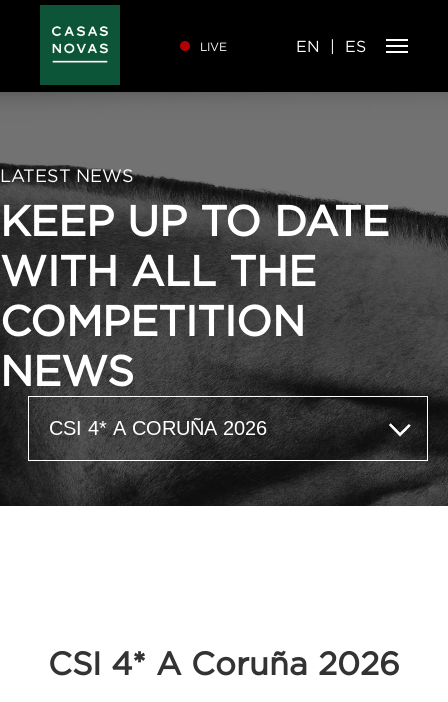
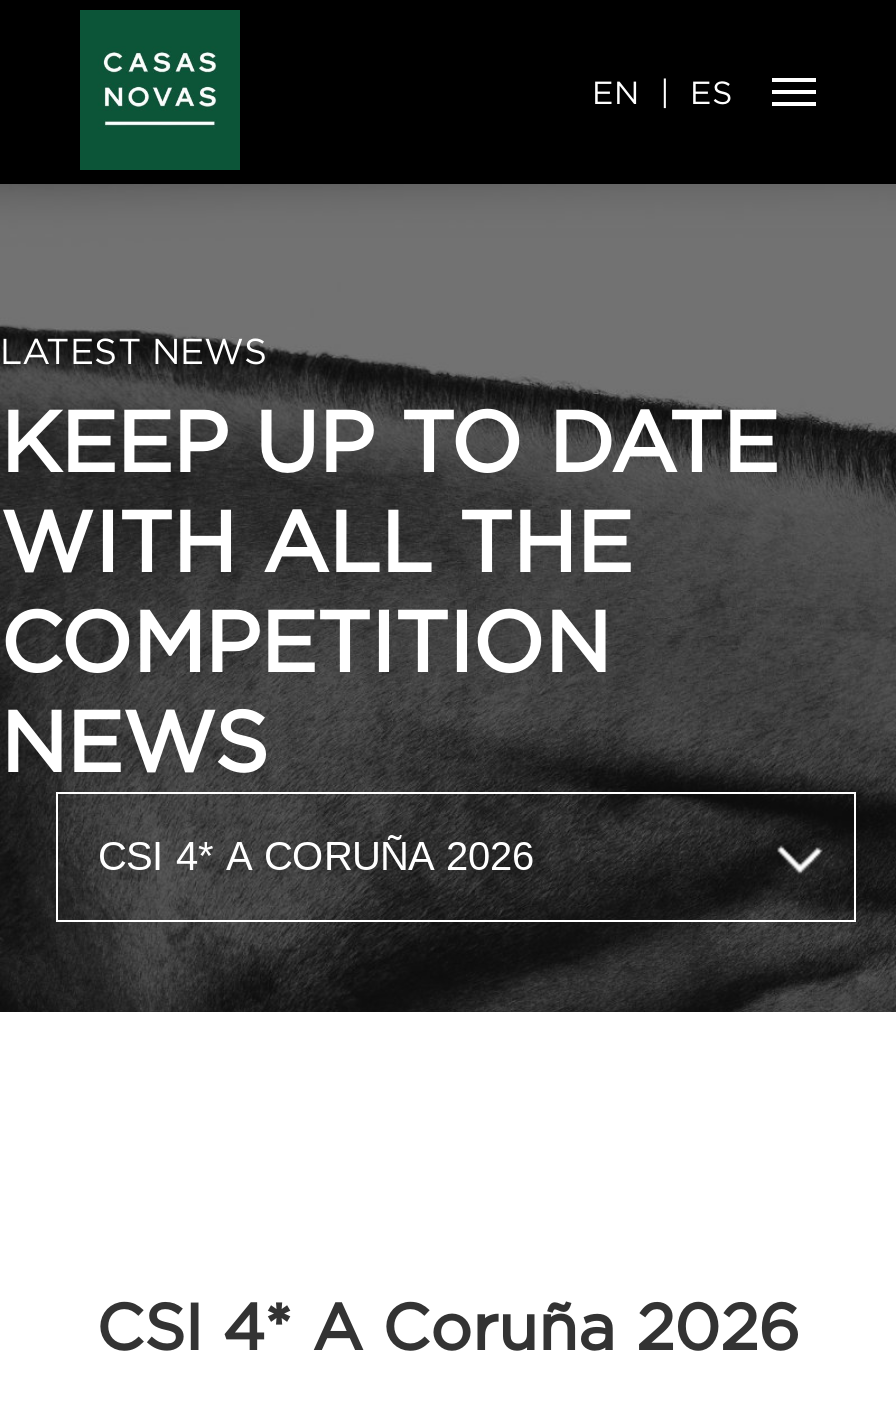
[199,39,226,52] LIVE -> none

